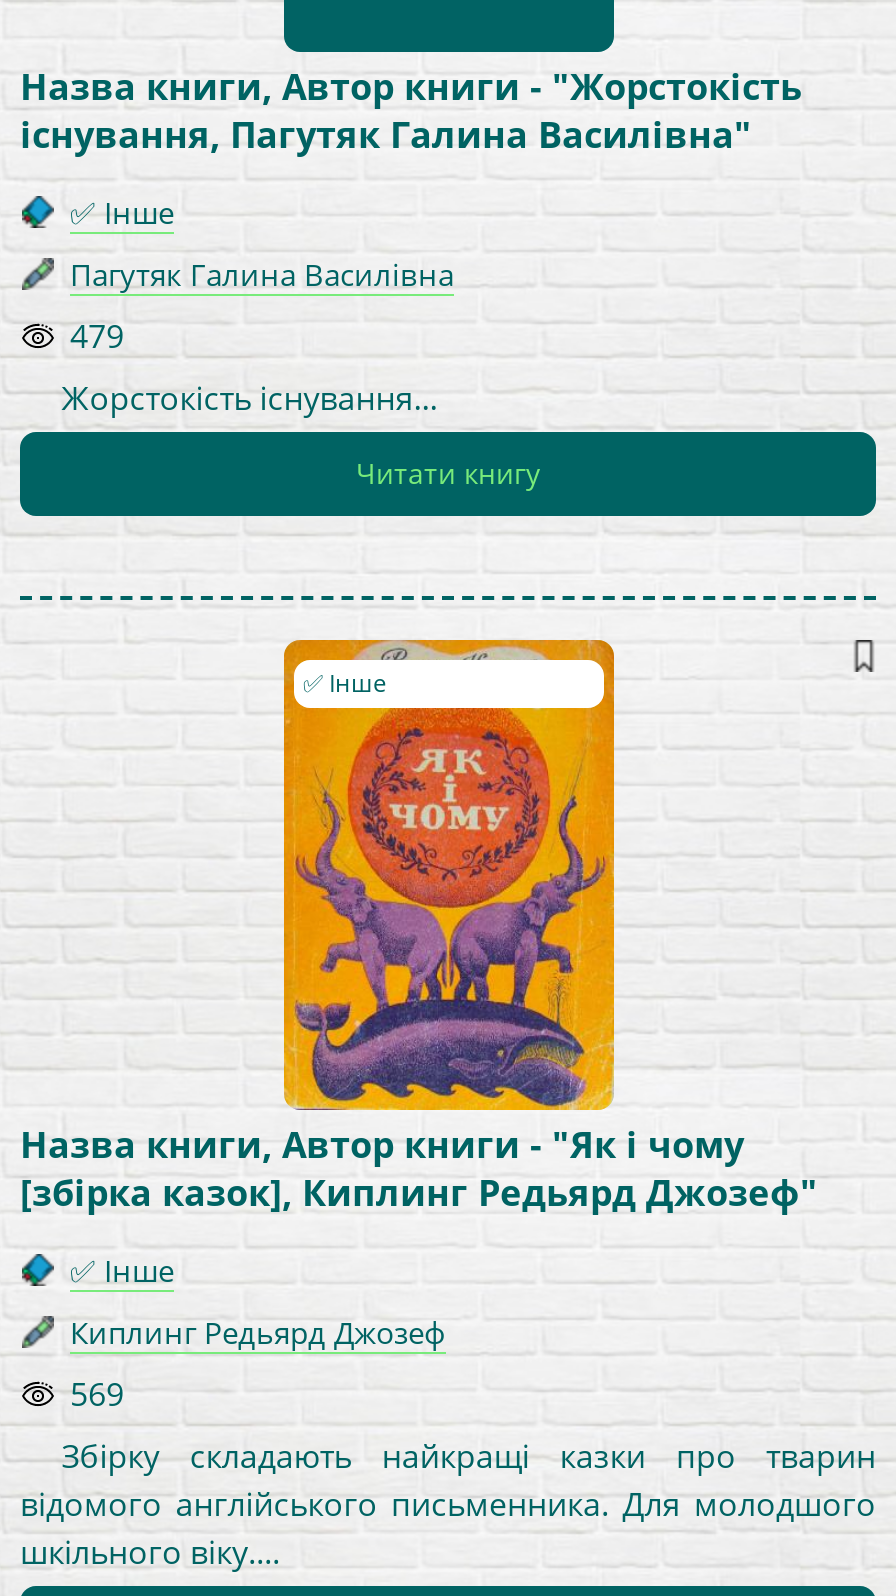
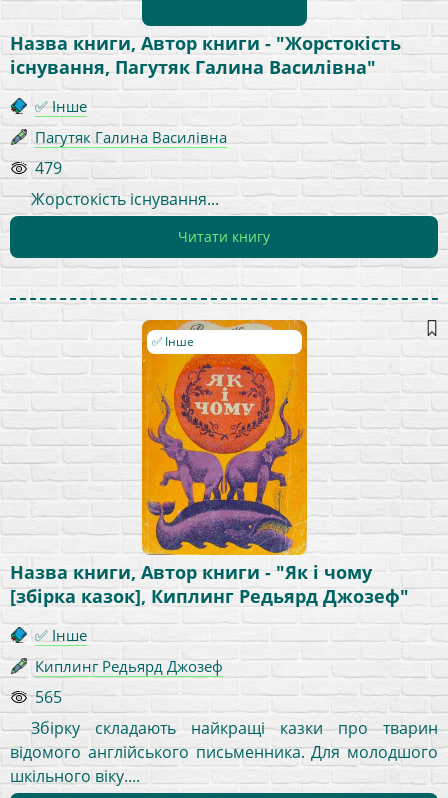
[70,1372,124,1416] 569 -> [35,686,62,708] 565

